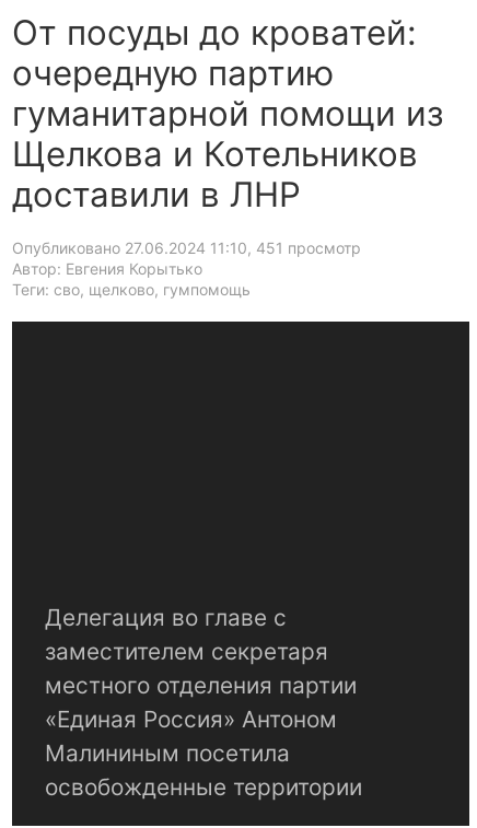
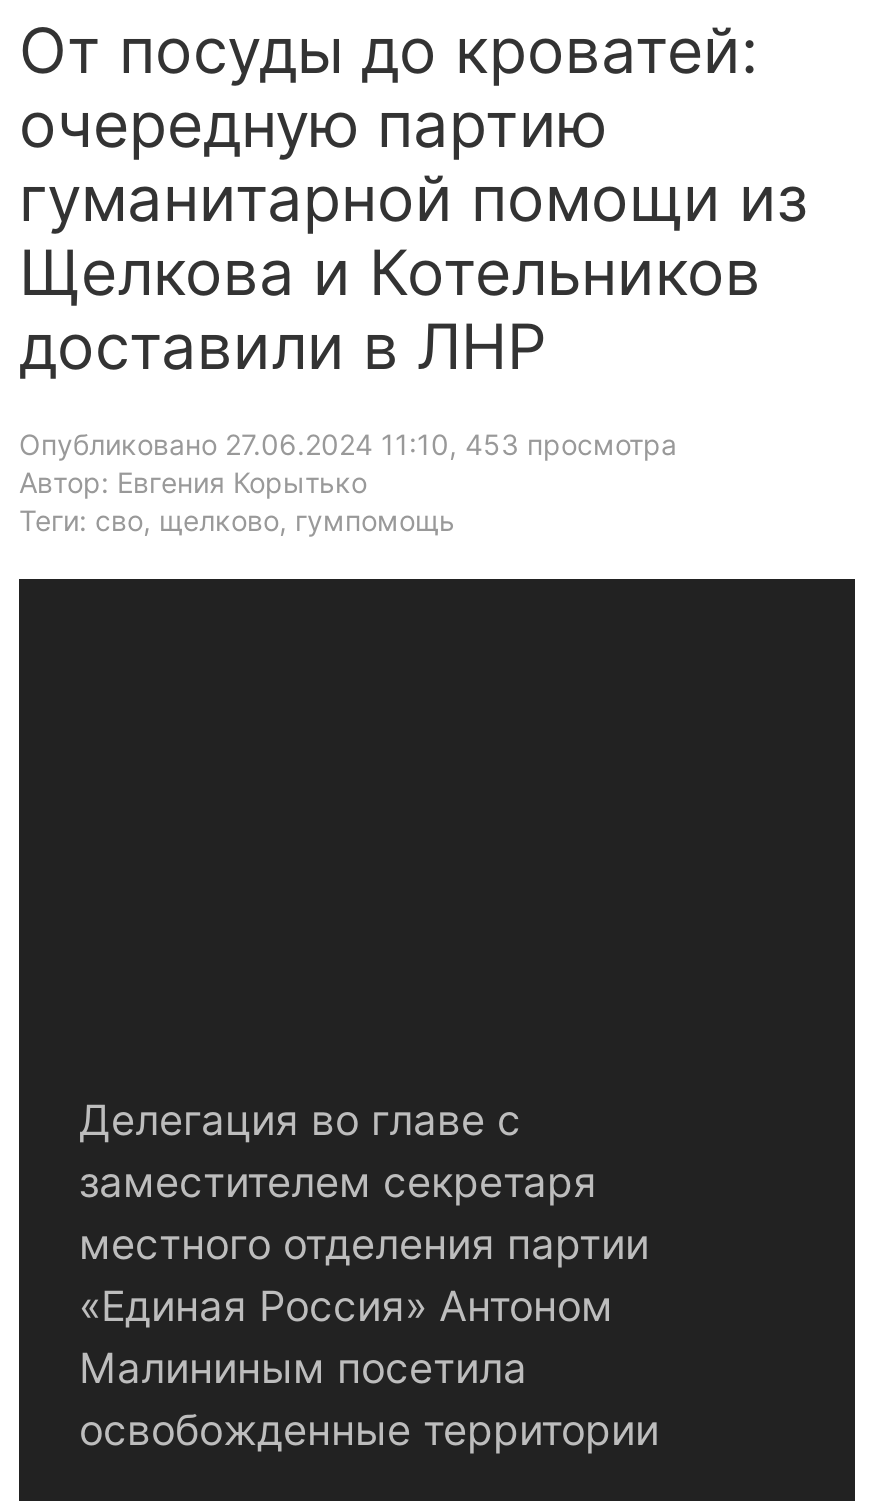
[12,238,361,257] Опубликовано 27.06.2024 11:10, 451 просмотр -> [19,427,677,461] Опубликовано 27.06.2024 11:10, 453 просмотра

